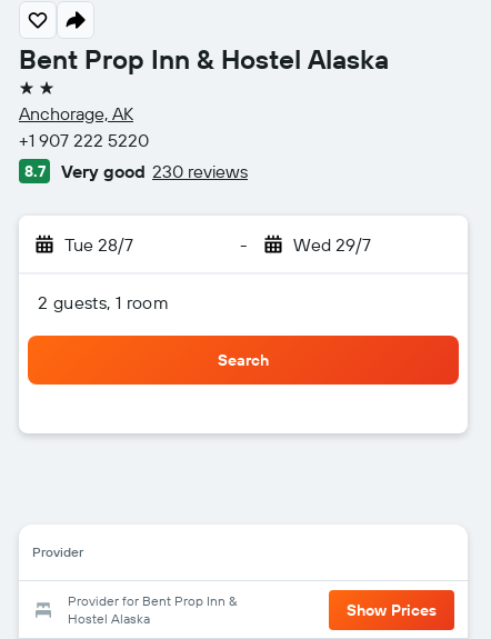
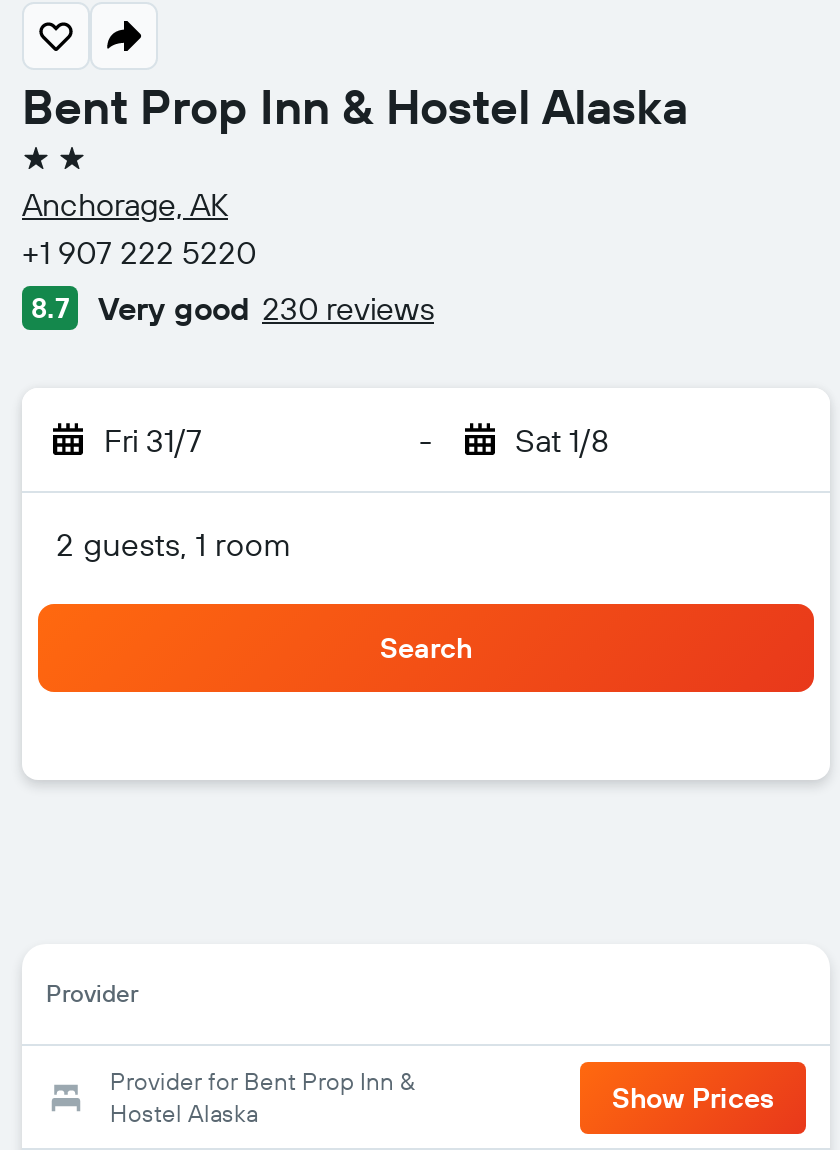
[64,233,133,256] Tue 28/7 -> [104,420,202,460] Fri 31/7
[293,233,370,256] Wed 29/7 -> [515,420,609,460] Sat 1/8

